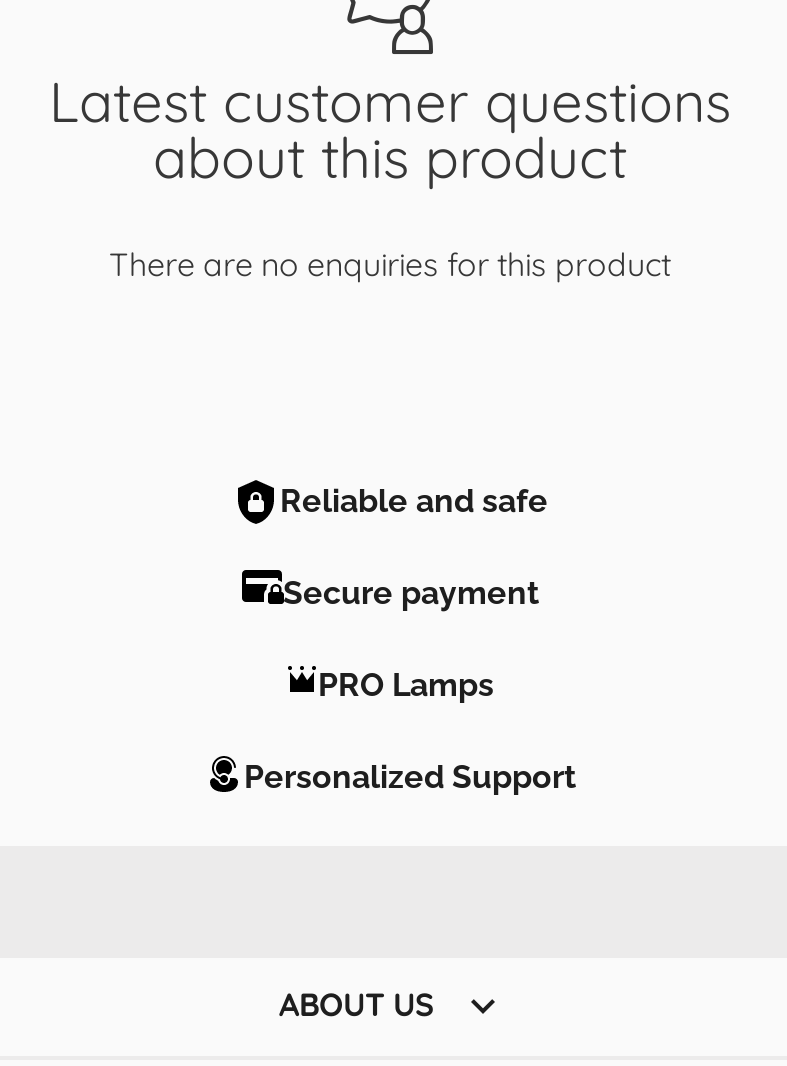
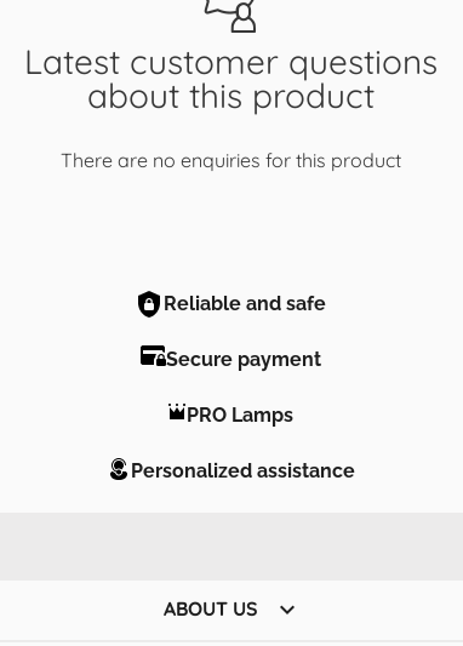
[244,752,576,796] Personalized Support -> [130,455,355,482] Personalized assistance

